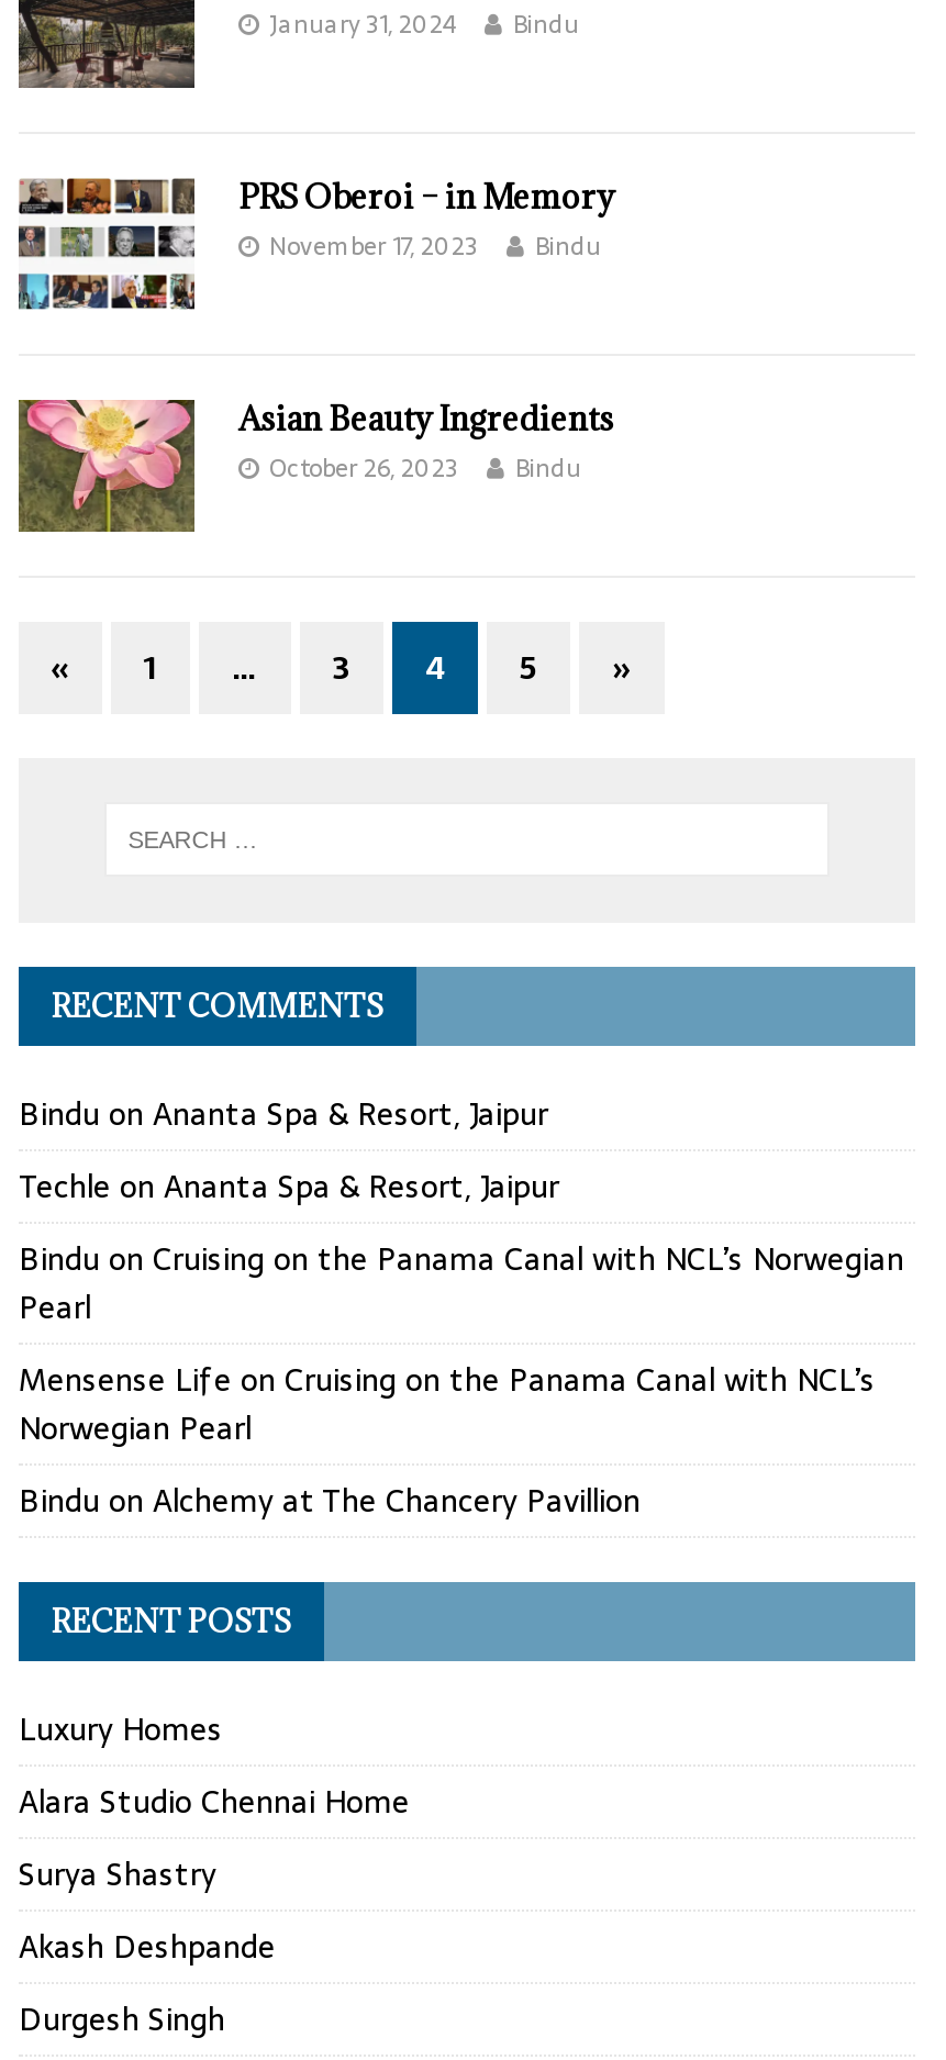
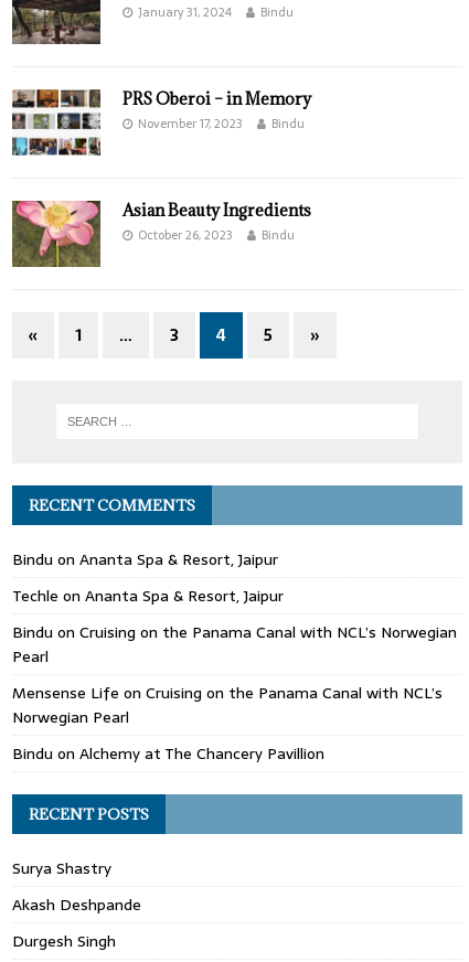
[19,1705,410,1826] Luxury Homes | Alara Studio Chennai Home -> none

